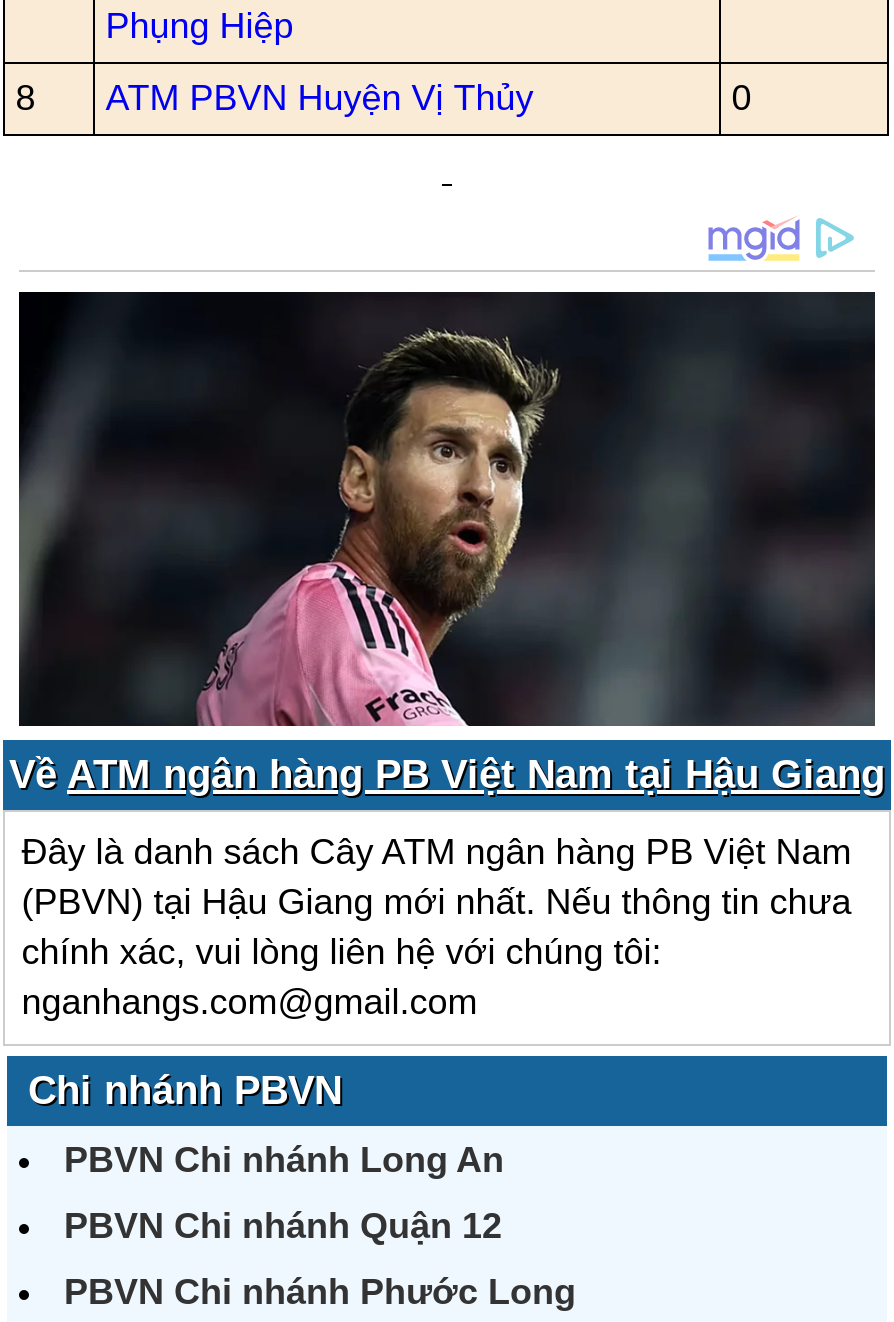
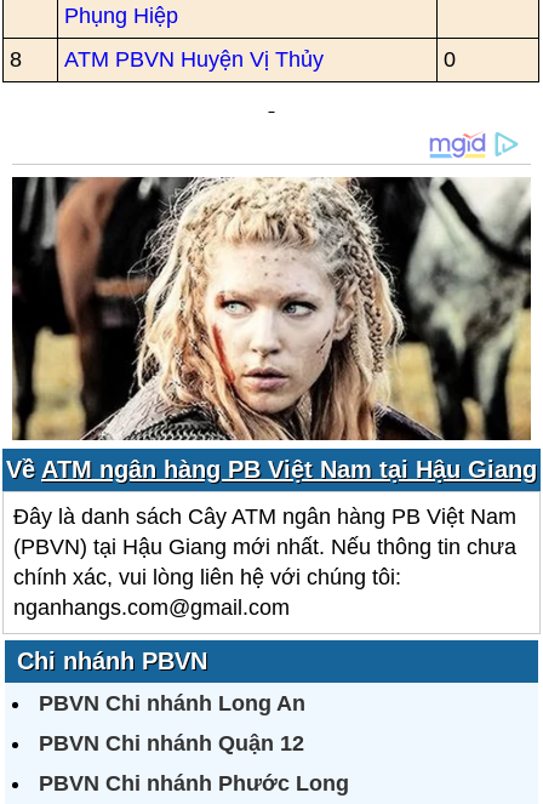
[17,290,877,728] [image] -> [11,176,532,441] [image]

